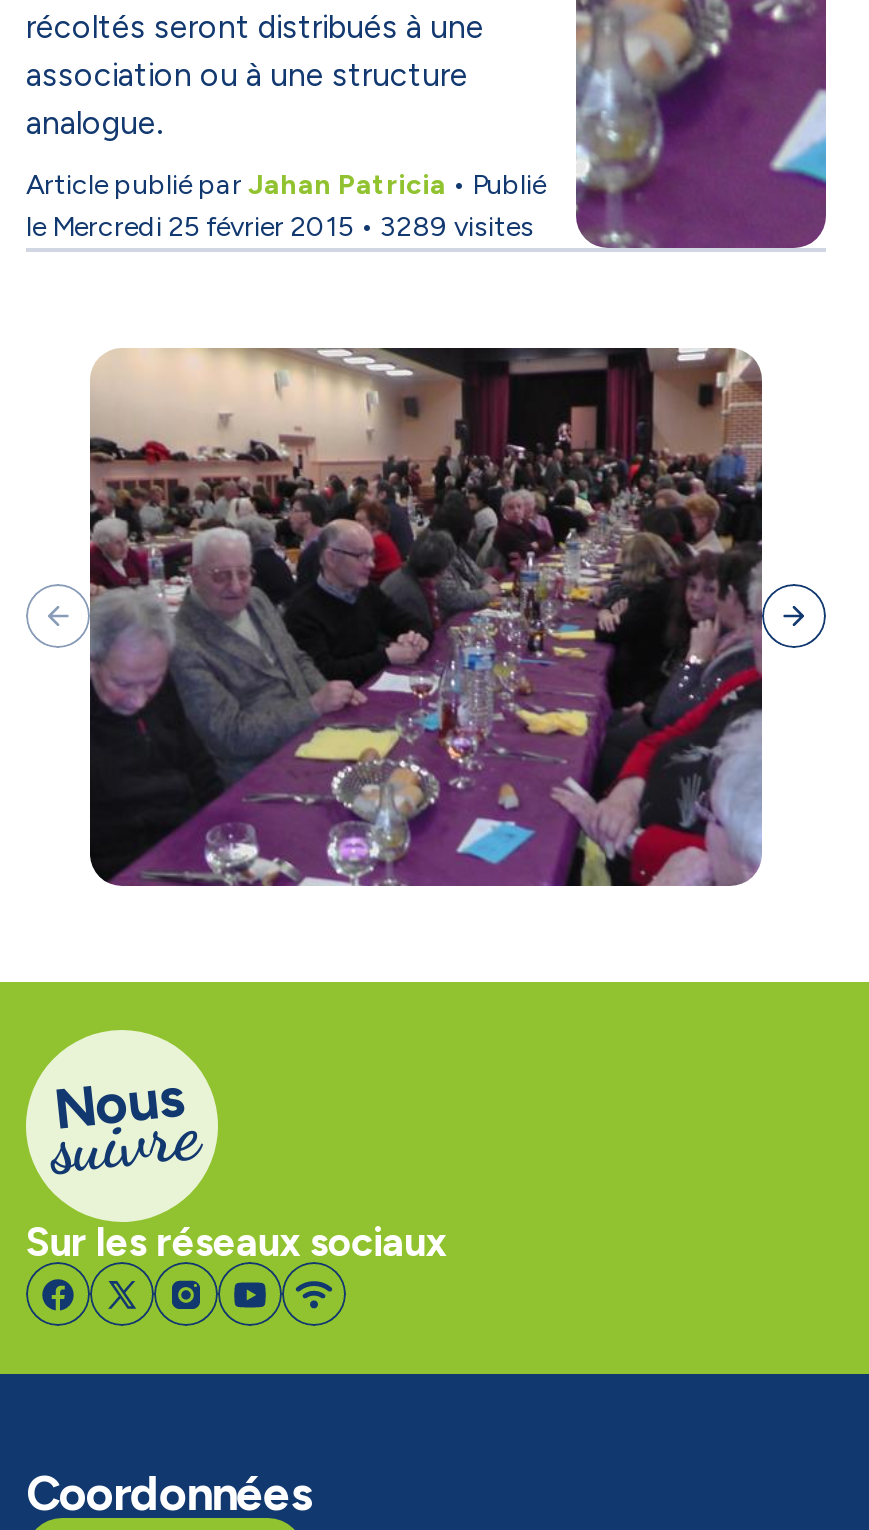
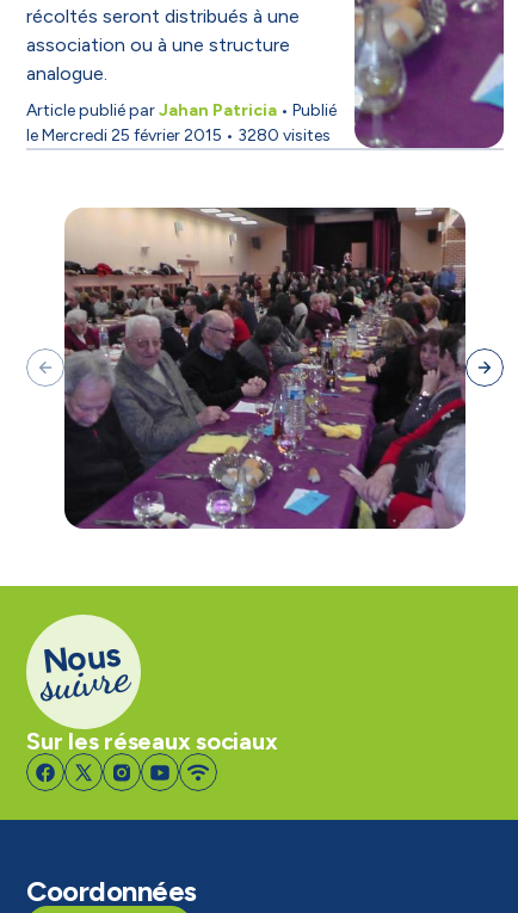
[26,210,534,244] le Mercredi 25 février 2015 • 3289 visites -> [26,125,331,146] le Mercredi 25 février 2015 • 3280 visites

